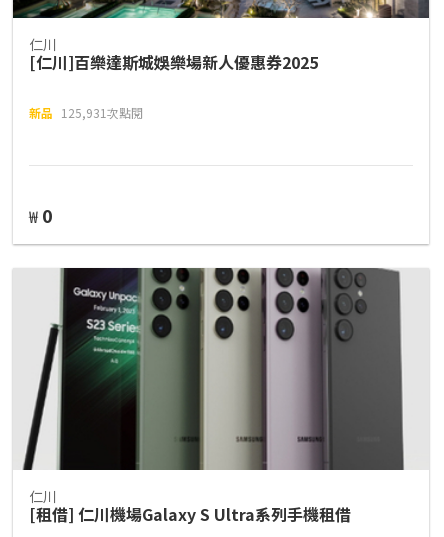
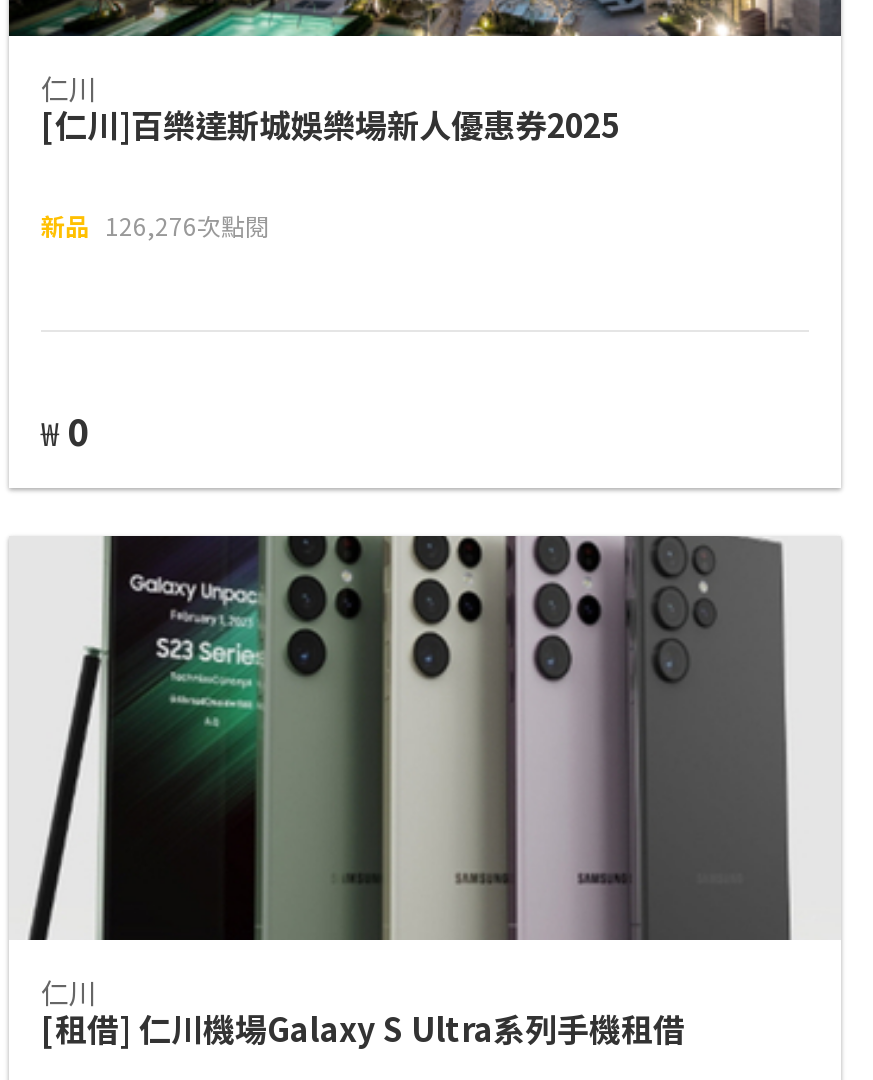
[29,104,143,121] 新品 125,931次點閱 -> [41,207,269,241] 新品 126,276次點閱

